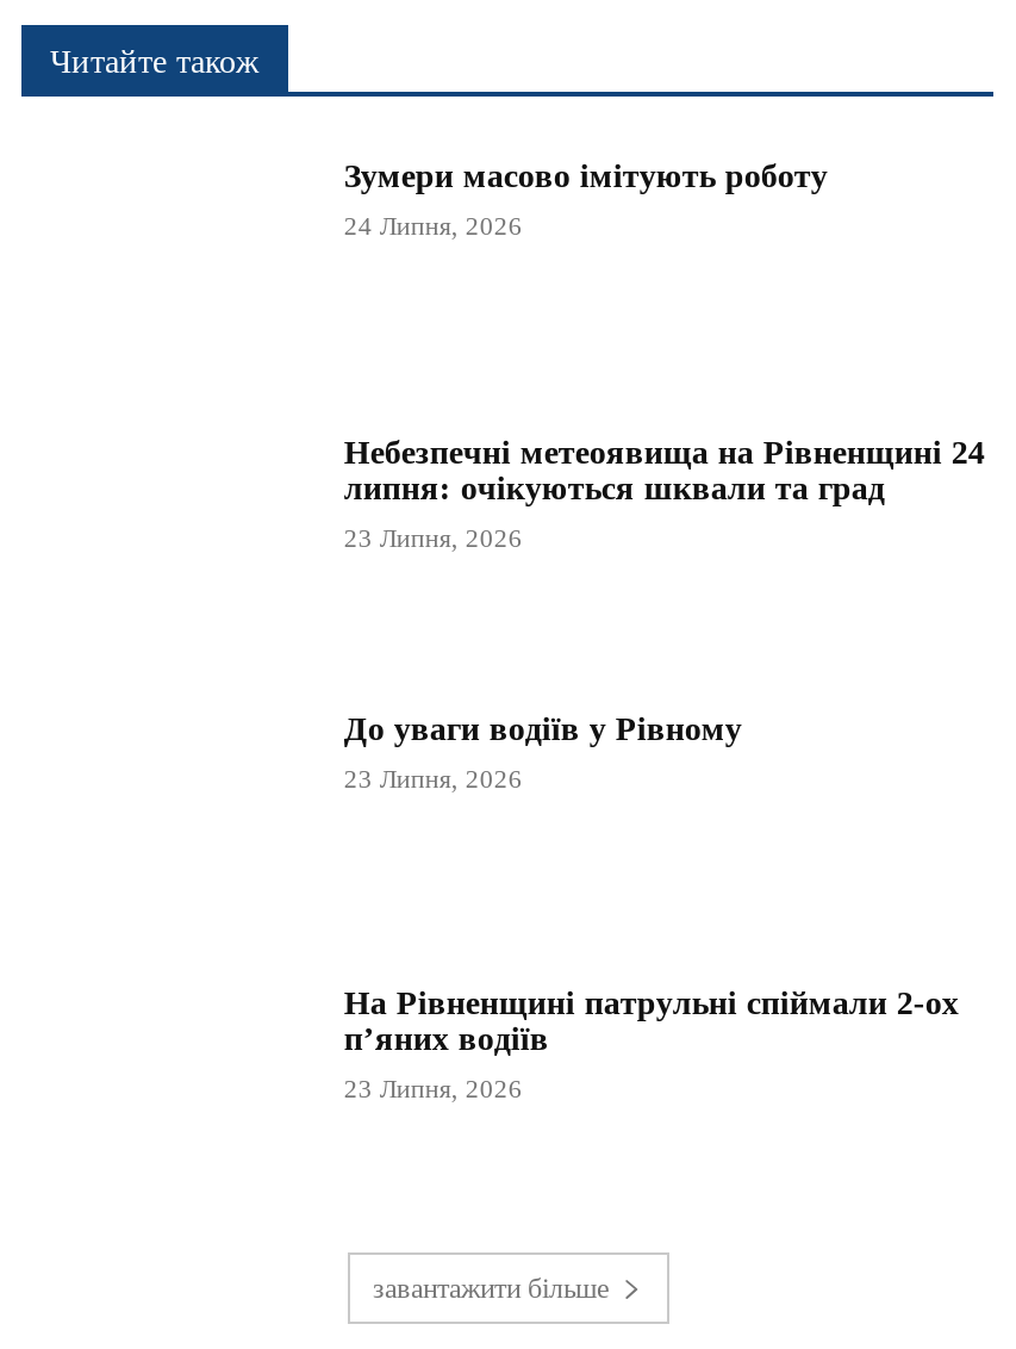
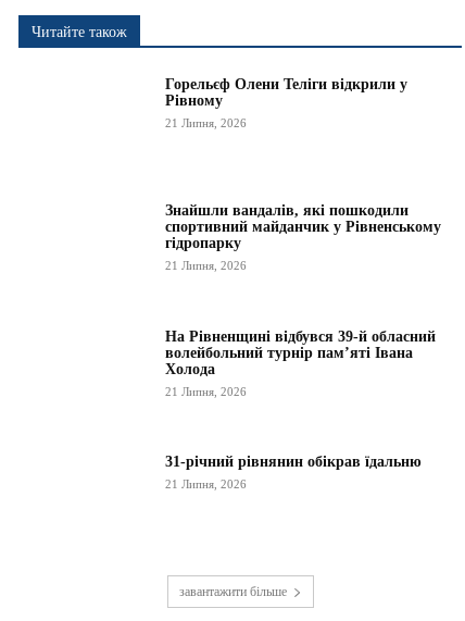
[344,159,828,195] Зумери масово імітують роботу -> [166,77,408,109] Горельєф Олени Теліги відкрили у | Рівному
[344,212,523,240] 24 Липня, 2026 -> [166,117,247,130] 21 Липня, 2026
[344,435,985,507] Небезпечні метеоявища на Рівненщині 24 | липня: очікуються шквали та град -> [166,202,442,251] Знайшли вандалів, які пошкодили | спортивний майданчик у Рівненському | гідропарку
[344,523,523,552] 23 Липня, 2026 -> [166,259,247,272] 21 Липня, 2026
[344,711,742,747] До уваги водіїв у Рівному -> [166,328,436,377] На Рівненщині відбувся 39-й обласний | волейбольний турнір пам’яті Івана | Холода
[344,763,523,792] 23 Липня, 2026 -> [166,385,247,398] 21 Липня, 2026
[344,987,959,1058] На Рівненщині патрульні спіймали 2-ох | п’яних водіїв -> [166,454,422,470] 31-річний рівнянин обікрав їдальню
[344,1075,523,1104] 23 Липня, 2026 -> [166,478,247,491] 21 Липня, 2026

